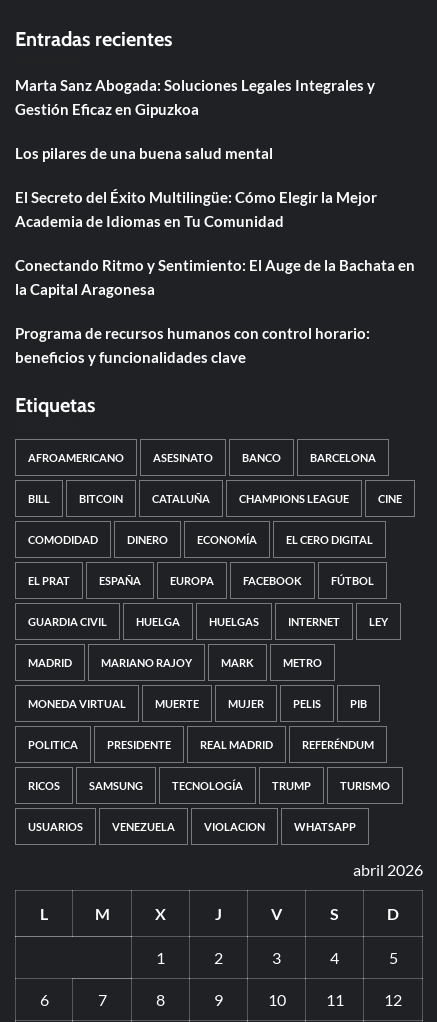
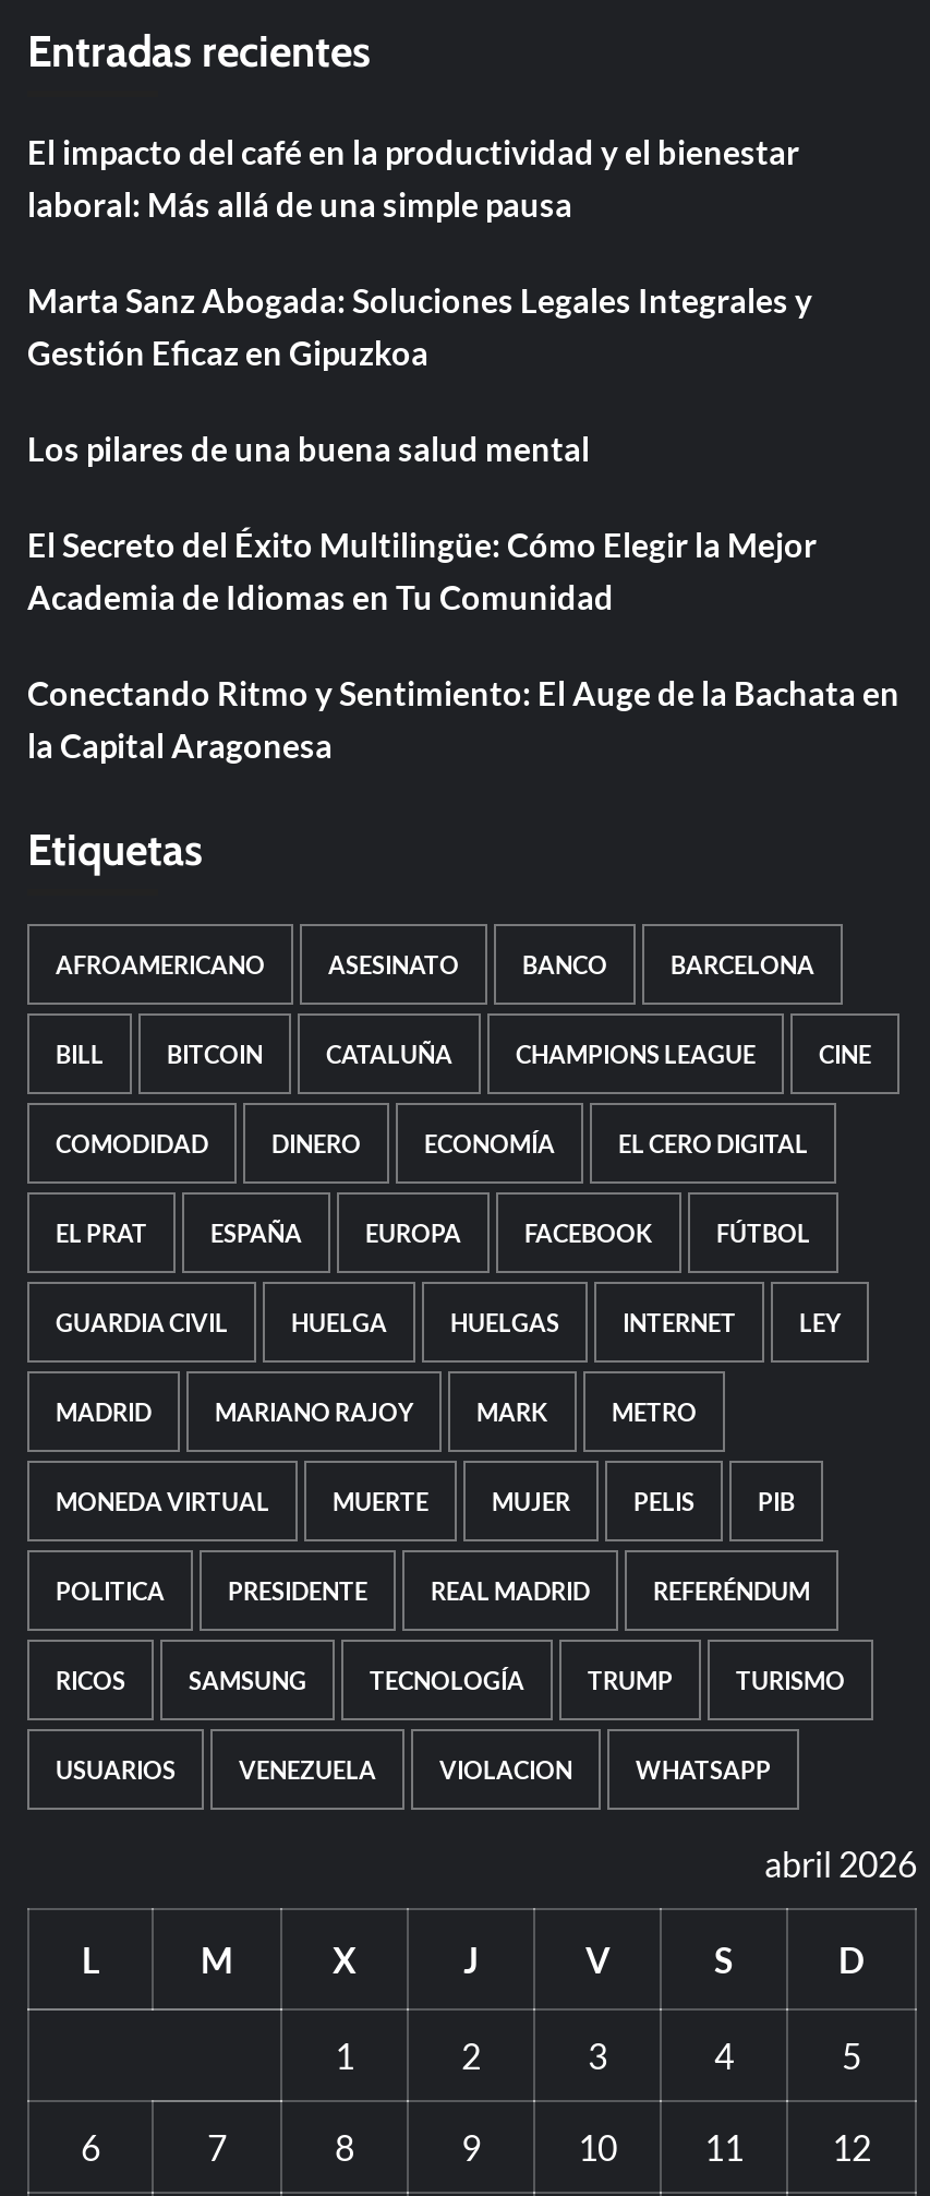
none -> [27,132,799,224] El impacto del café en la productividad y el bienestar | laboral: Más allá de una simple pausa
moved [15,76,415,298] -> [27,281,899,765]: Marta Sanz Abogada: Soluciones Legales Integrales y | Gestión Eficaz en Gipuzkoa | Los pilares de una buena salud mental | El Secreto del Éxito Multilingüe: Cómo Elegir la Mejor | Academia de Idiomas en Tu Comunidad | Conectando Ritmo y Sentimiento: El Auge de la Bachata en | la Capital Aragonesa
[15,324,370,366] Programa de recursos humanos con control horario: | beneficios y funcionalidades clave -> none

